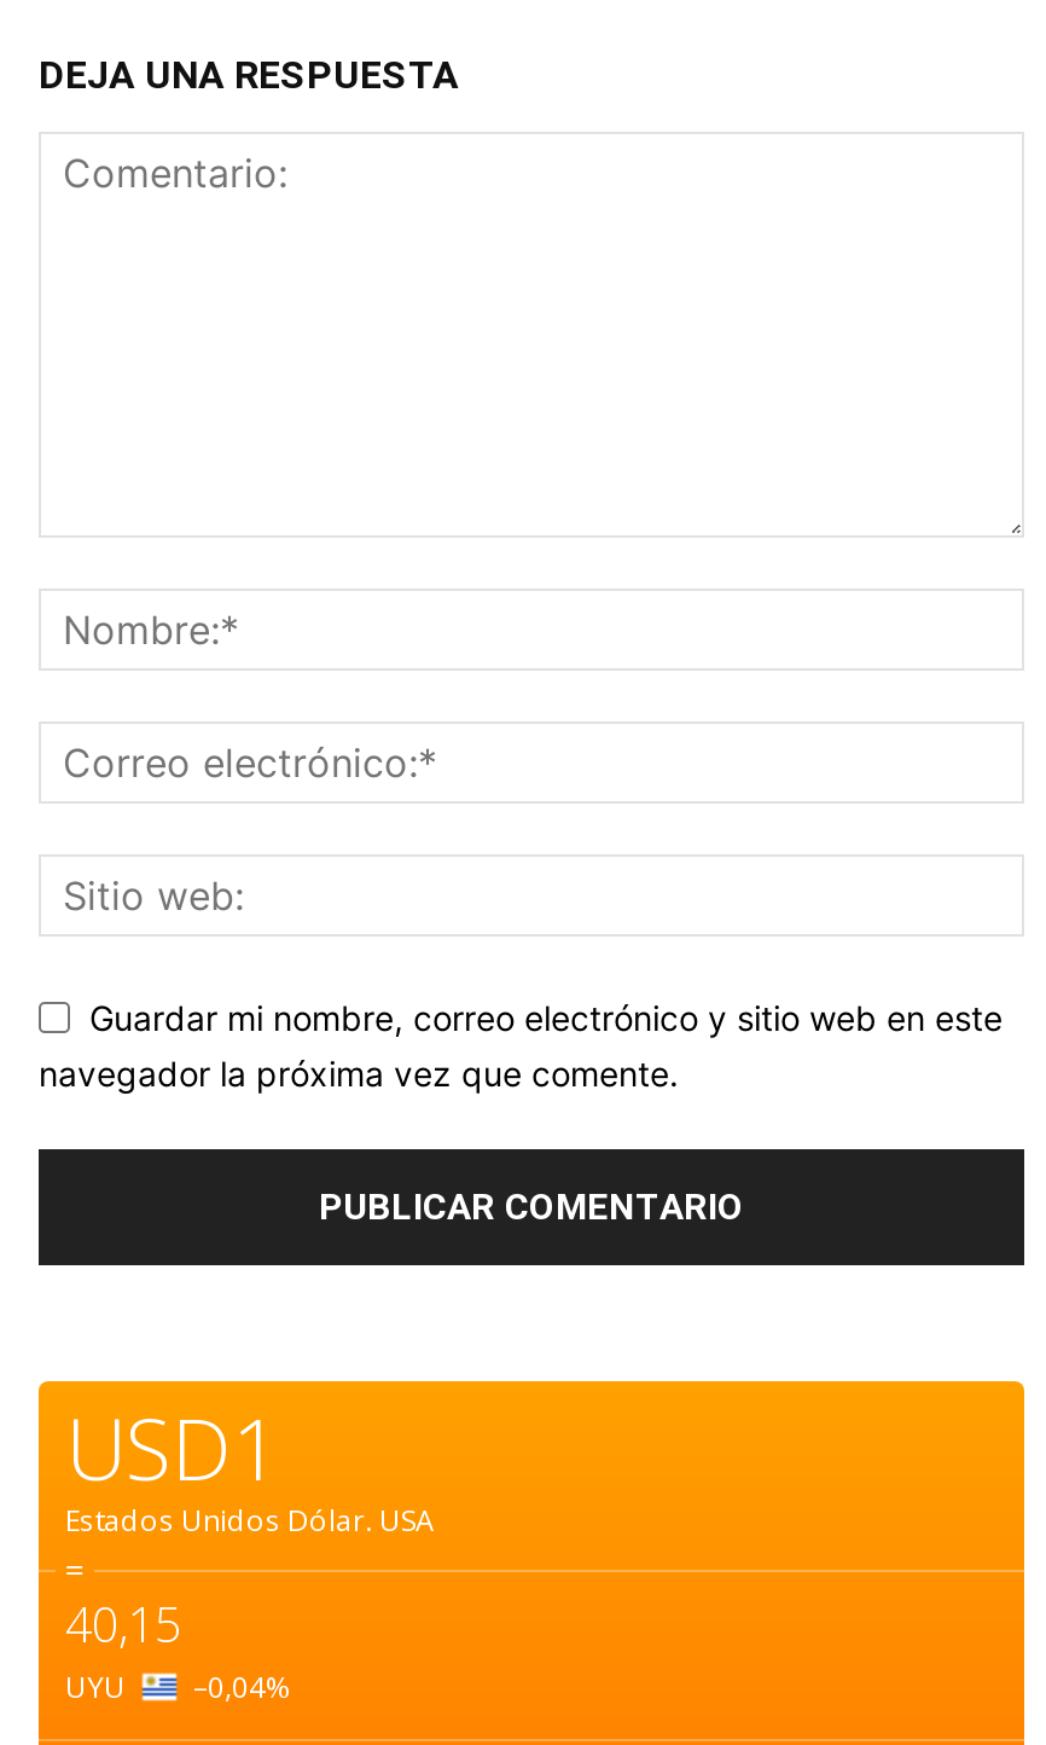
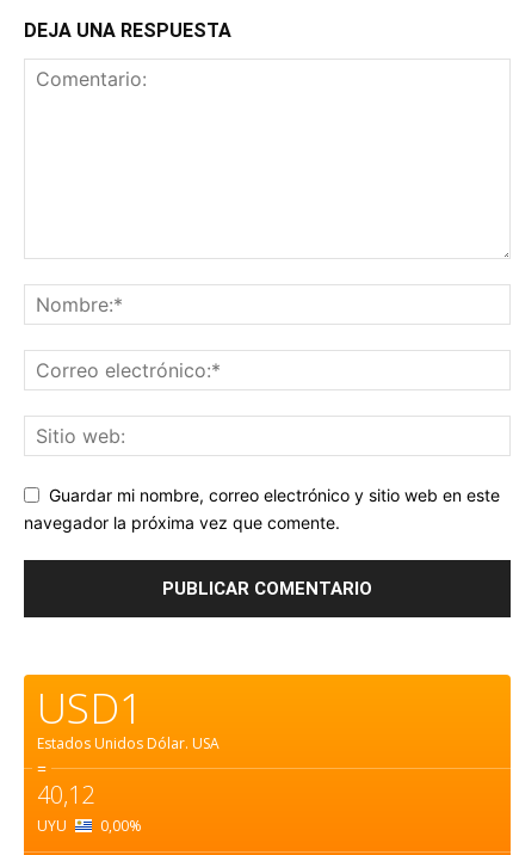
[65,1591,181,1656] 40,15 -> [37,779,94,811] 40,12
[65,1666,292,1707] UYU –0,04% -> [37,816,142,836] UYU 0,00%

